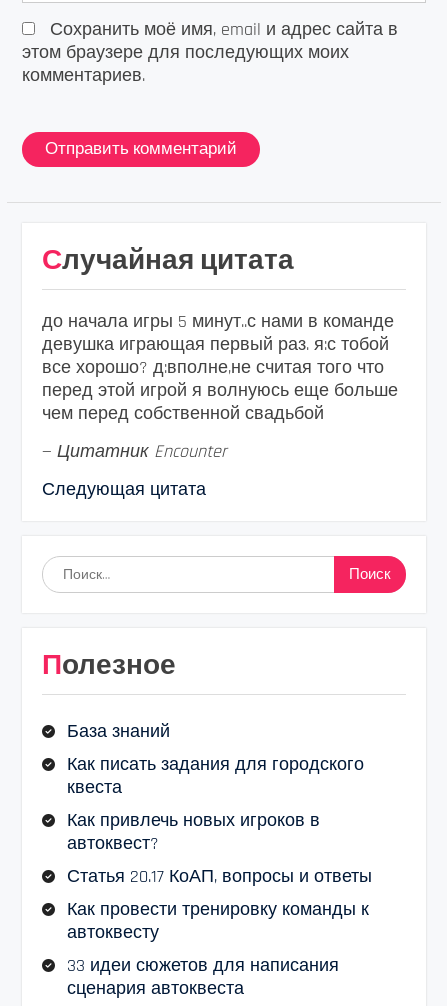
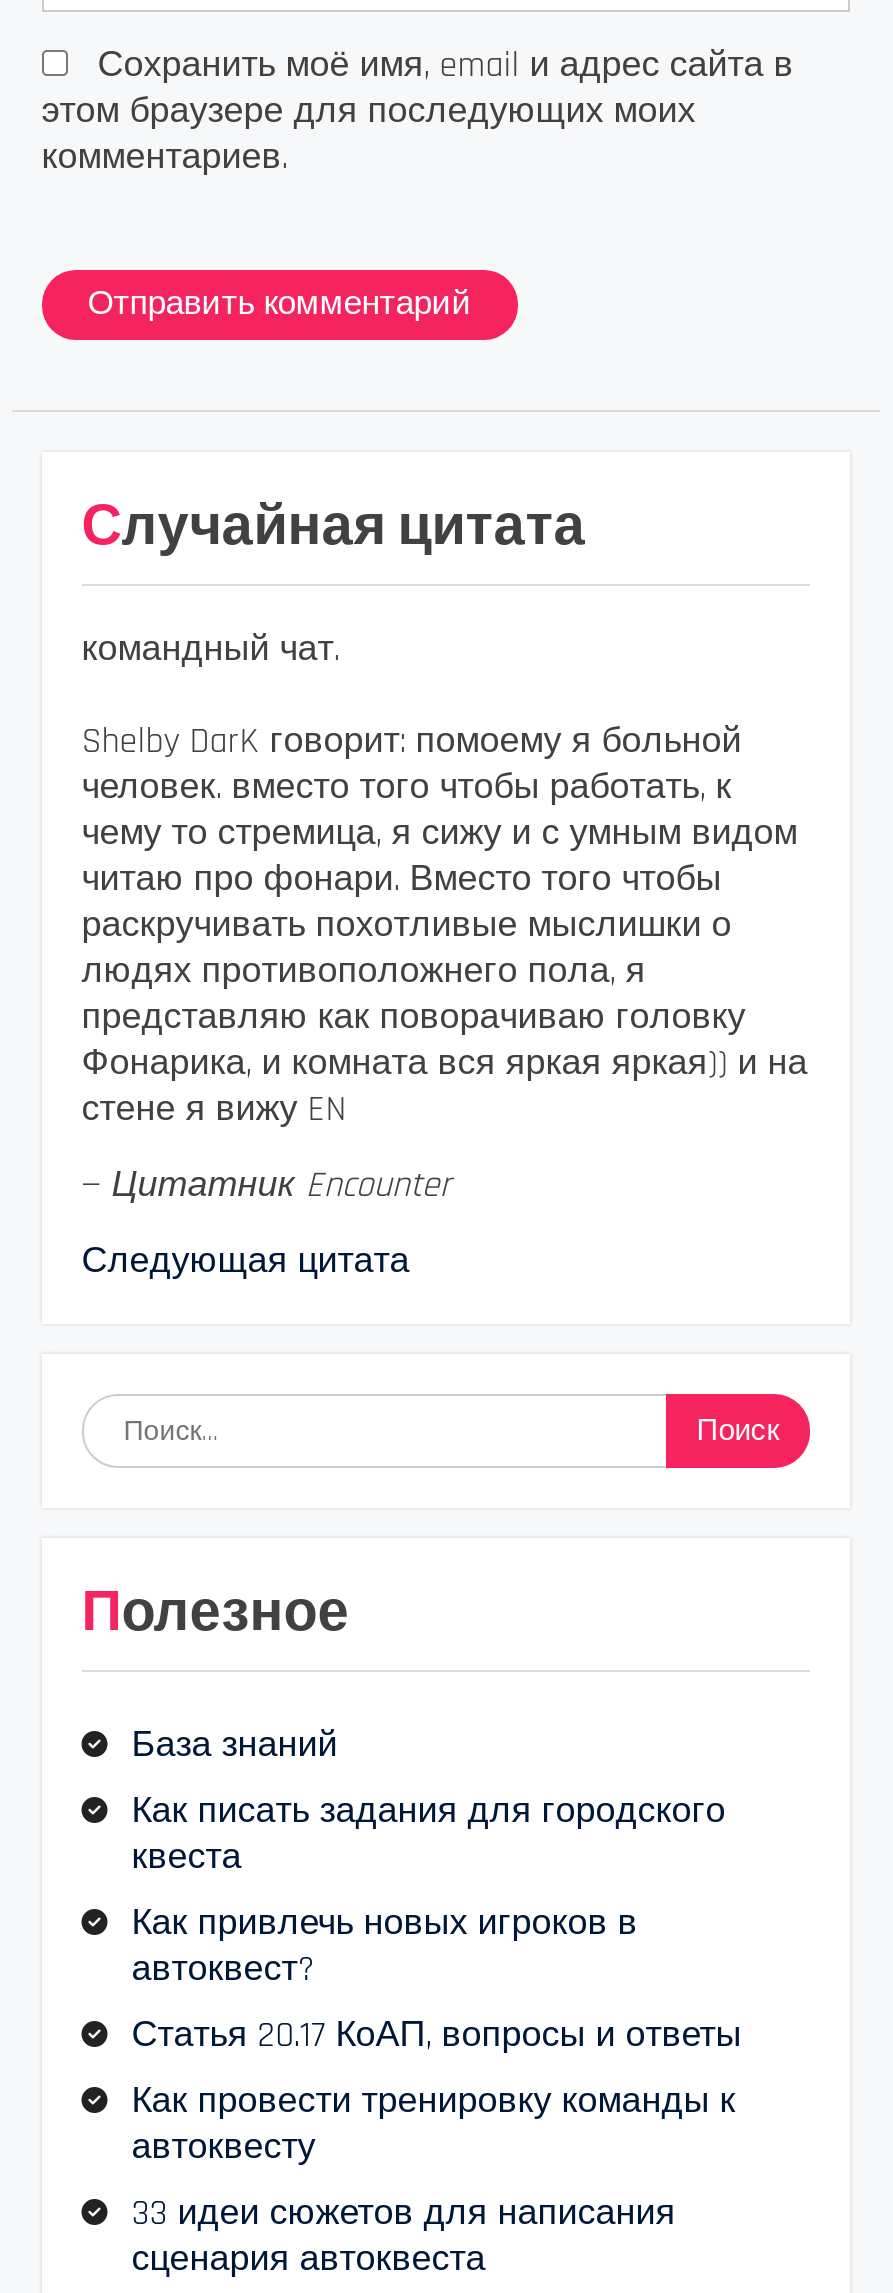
[42,310,398,425] до начала игры 5 минут..с нами в команде | девушка играющая первый раз. я:с тобой | все хорошо? д:вполне,не считая того что | перед этой игрой я волнуюсь еще больше | чем перед собственной свадьбой -> [81,626,807,1132] командный чат. | Shelby DarK говорит: помоему я больной | человек. вместо того чтобы работать, к | чему то стремица, я сижу и с умным видом | читаю про фонари. Вместо того чтобы | раскручивать похотливые мыслишки о | людях противоположнего пола, я | представляю как поворачиваю головку | Фонарика, и комната вся яркая яркая)) и на | стене я вижу EN

